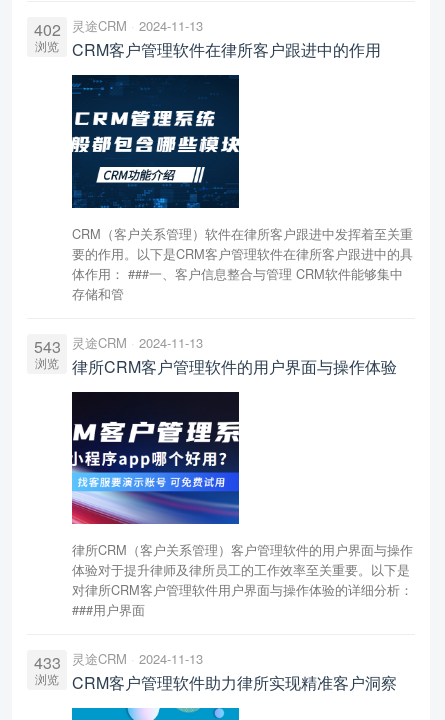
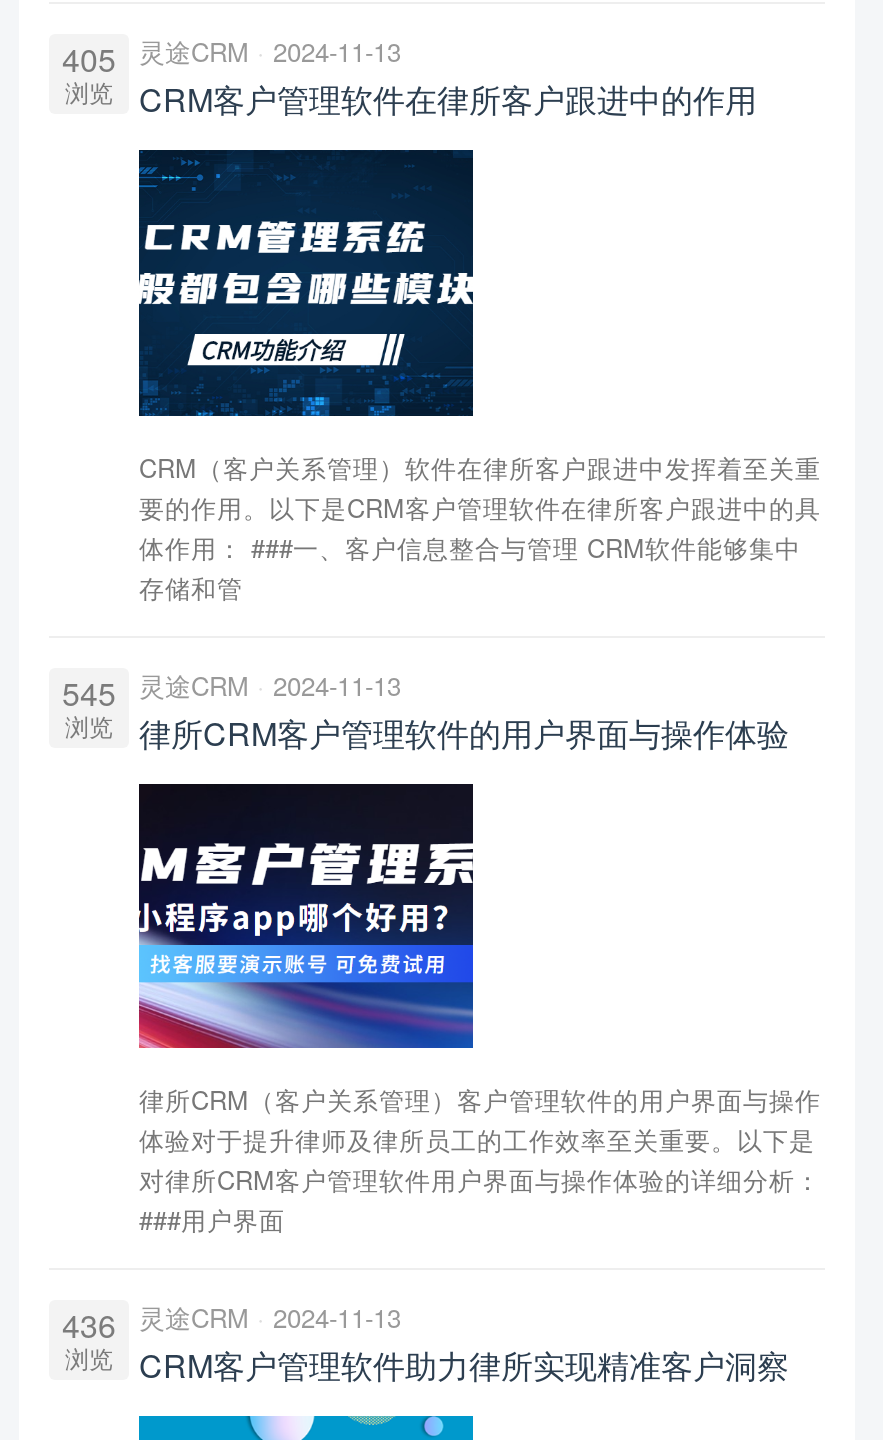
[33,16,203,41] 402 灵途CRM 2024-11-13 -> [62,32,401,82] 405 灵途CRM 2024-11-13
[33,333,203,358] 543 灵途CRM 2024-11-13 -> [62,665,401,715] 545 灵途CRM 2024-11-13
[33,649,203,674] 433 灵途CRM 2024-11-13 -> [62,1298,401,1348] 436 灵途CRM 2024-11-13

